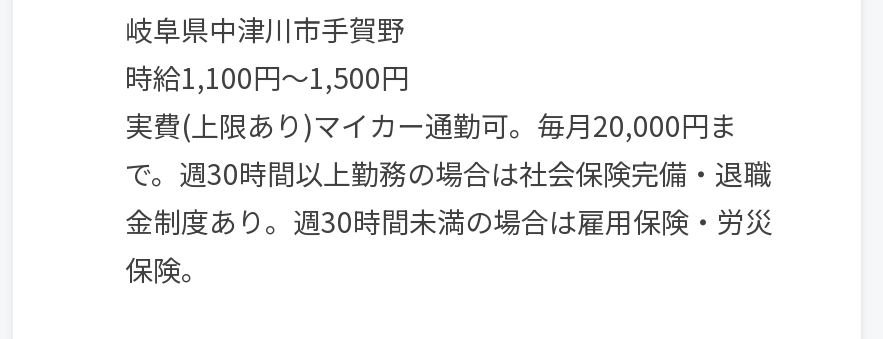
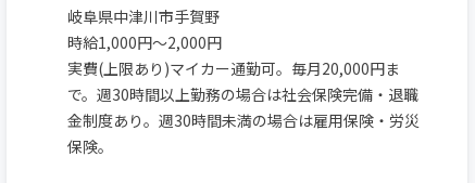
[125,57,409,97] 時給1,100円〜1,500円 -> [67,31,222,53] 時給1,000円〜2,000円

